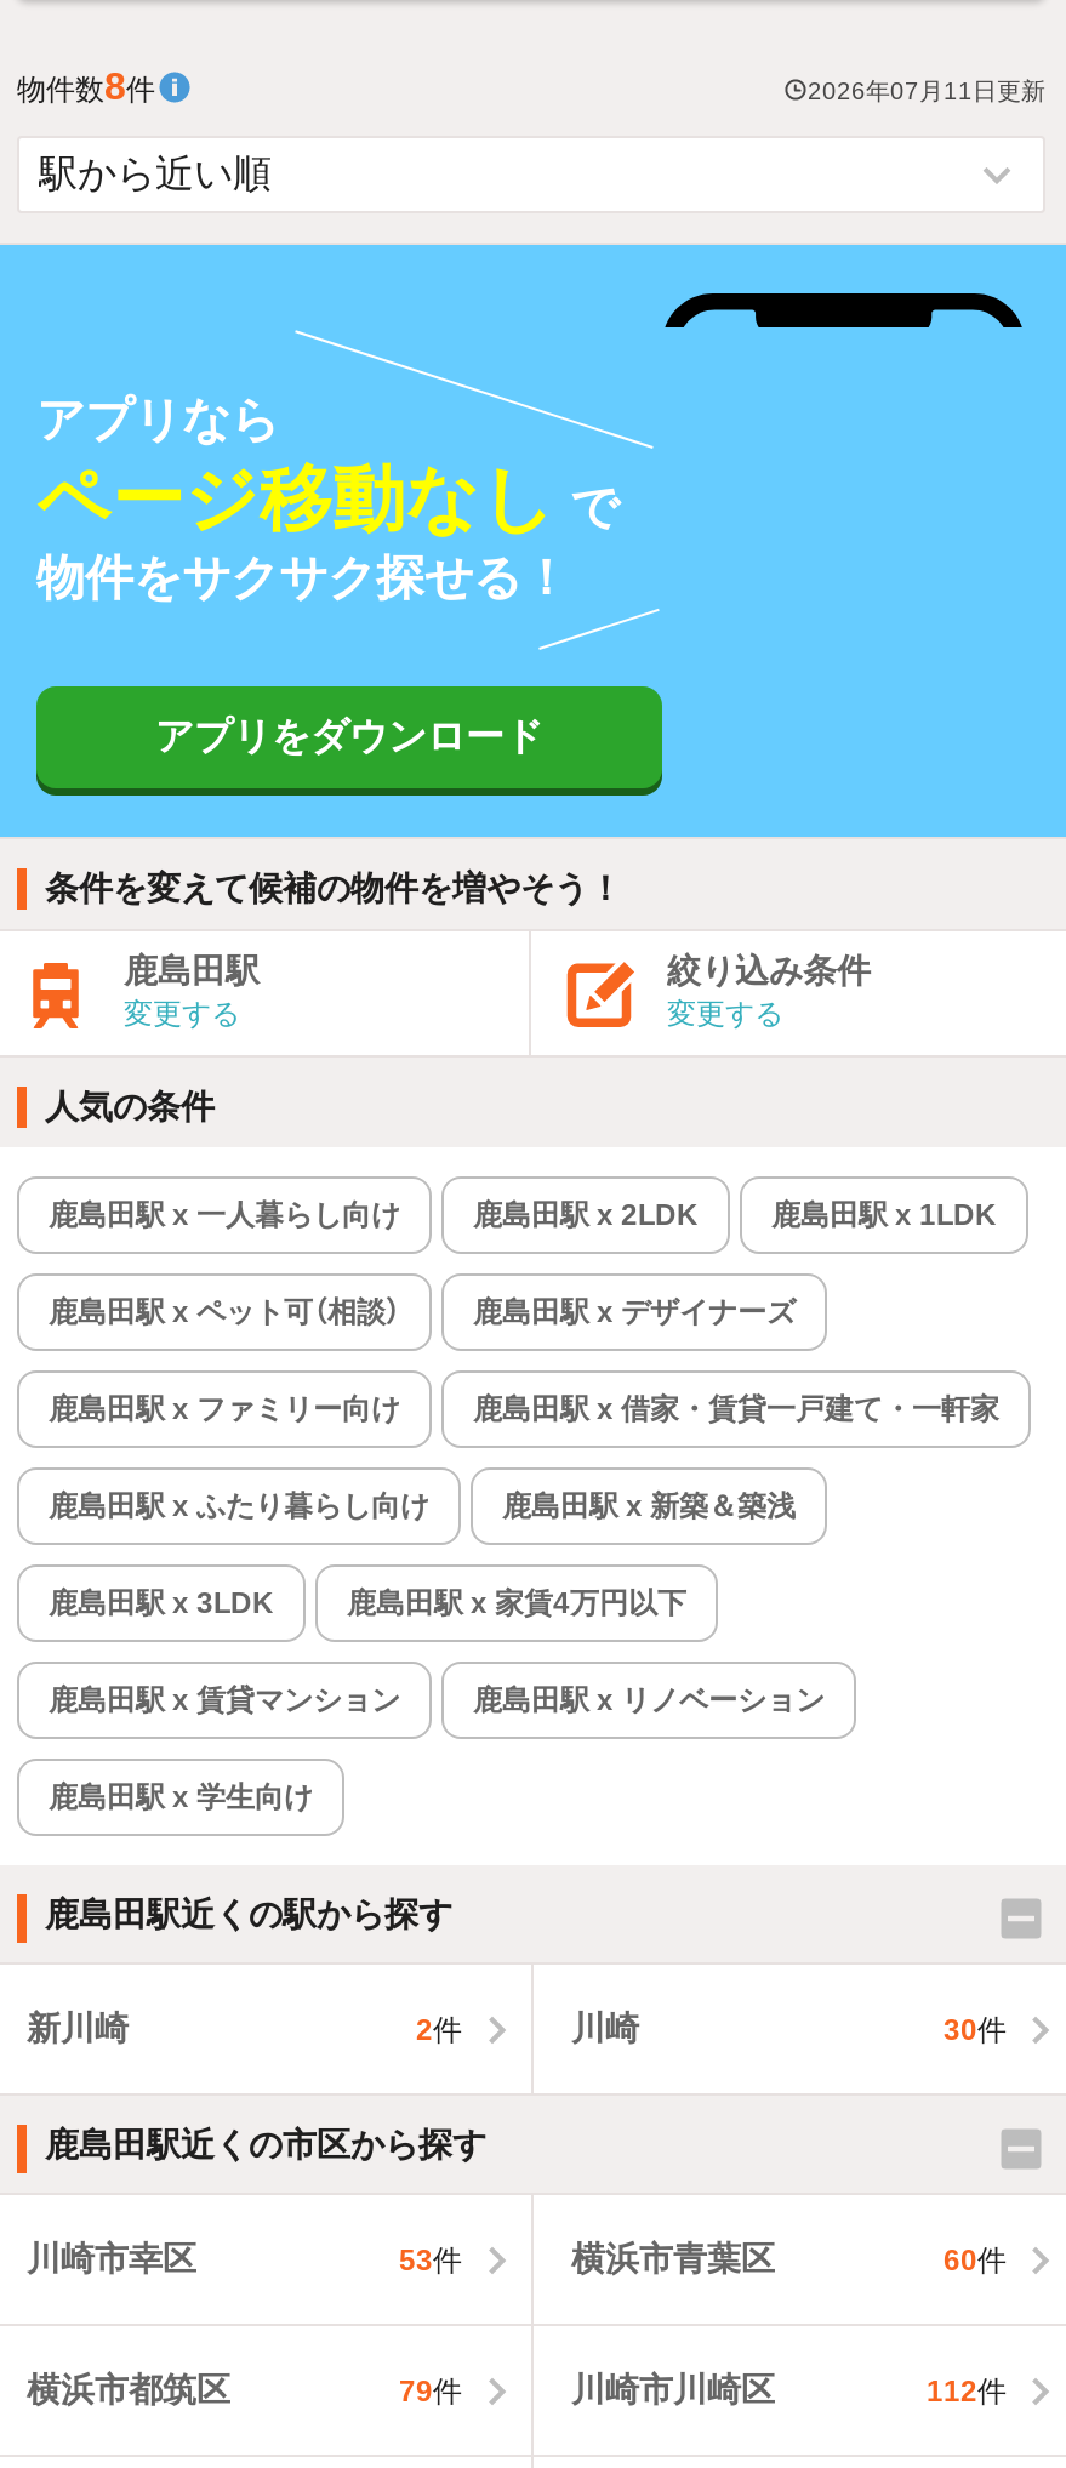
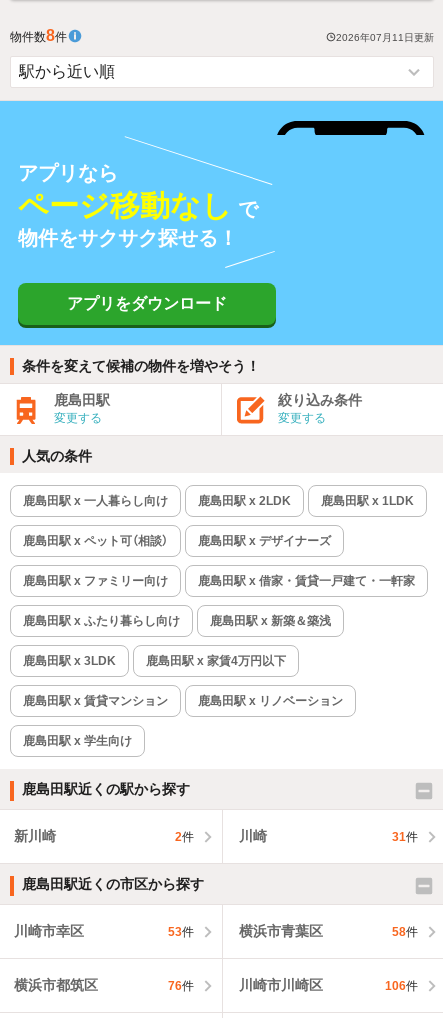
[944,2013,1007,2047] 30件 -> [392,830,418,844] 31件
[944,2243,1007,2277] 60件 -> [392,925,418,939] 58件
[399,2374,462,2408] 79件 -> [167,979,193,993] 76件
[927,2374,1007,2408] 112件 -> [385,979,418,993] 106件

